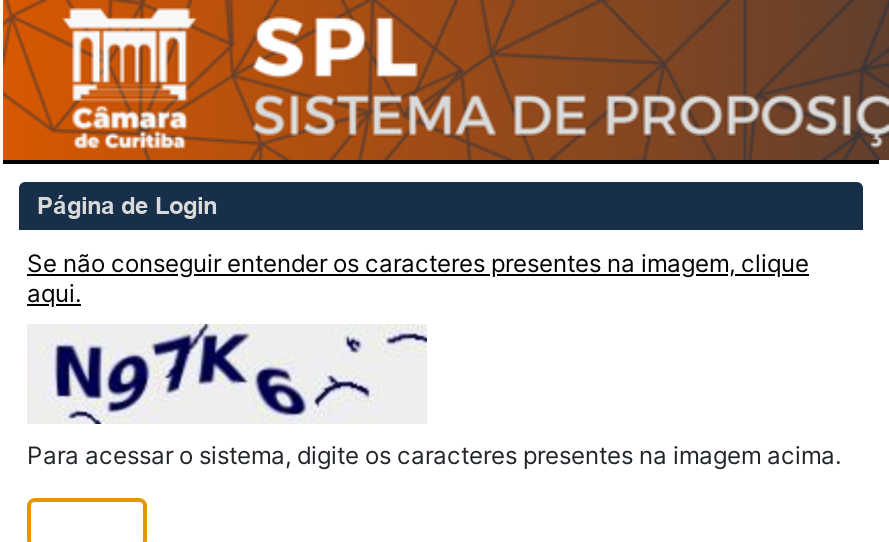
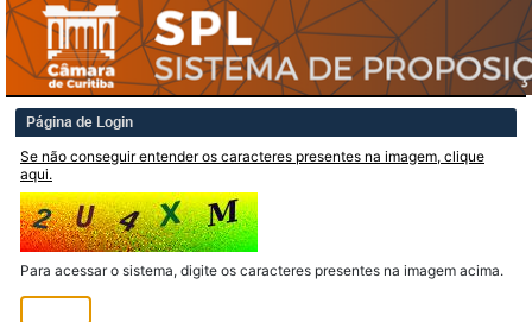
[27,322,429,426] [image] -> [19,191,259,253] [image]

